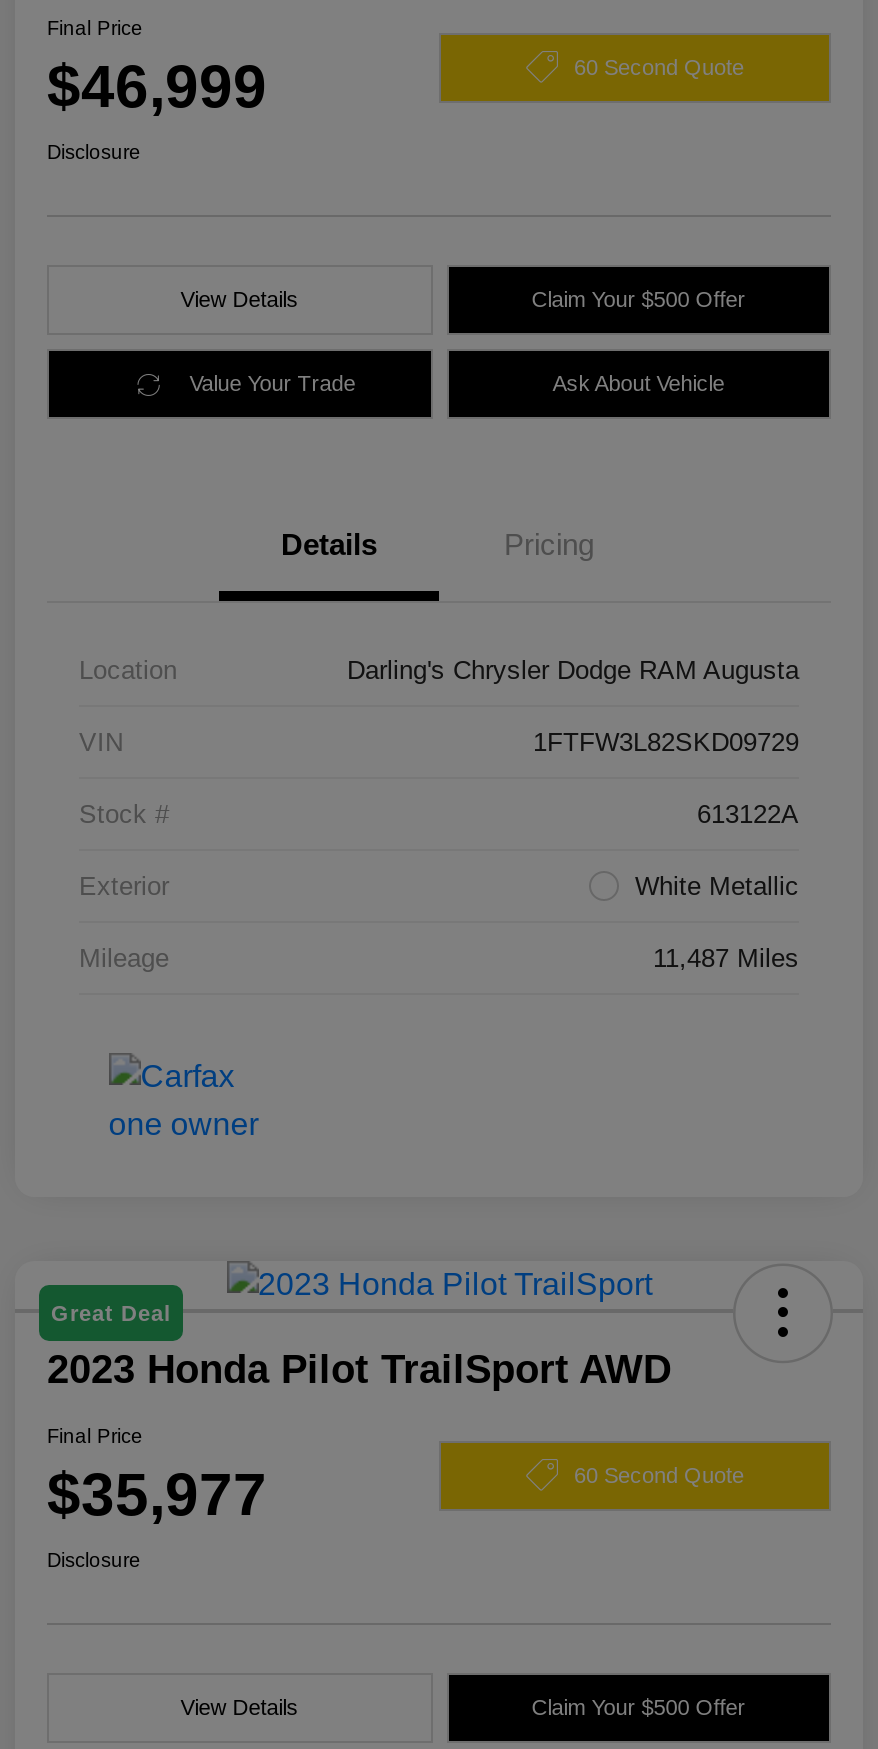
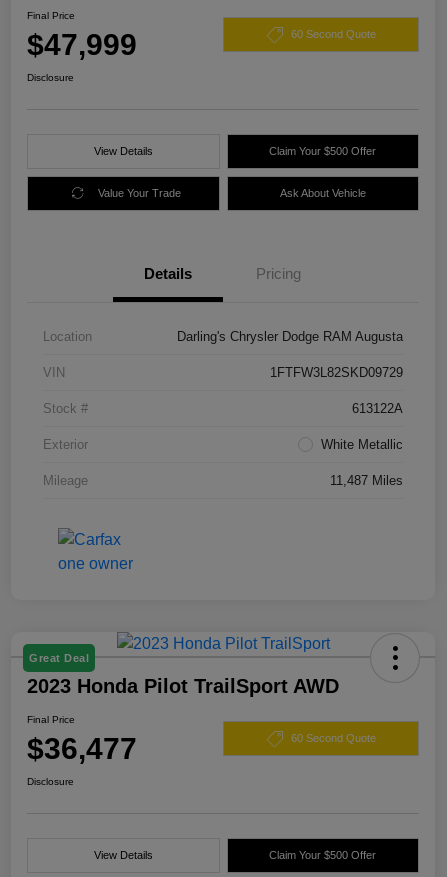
[47,53,267,119] $46,999 -> [27,28,137,61] $47,999
[47,1461,267,1527] $35,977 -> [27,732,137,765] $36,477

